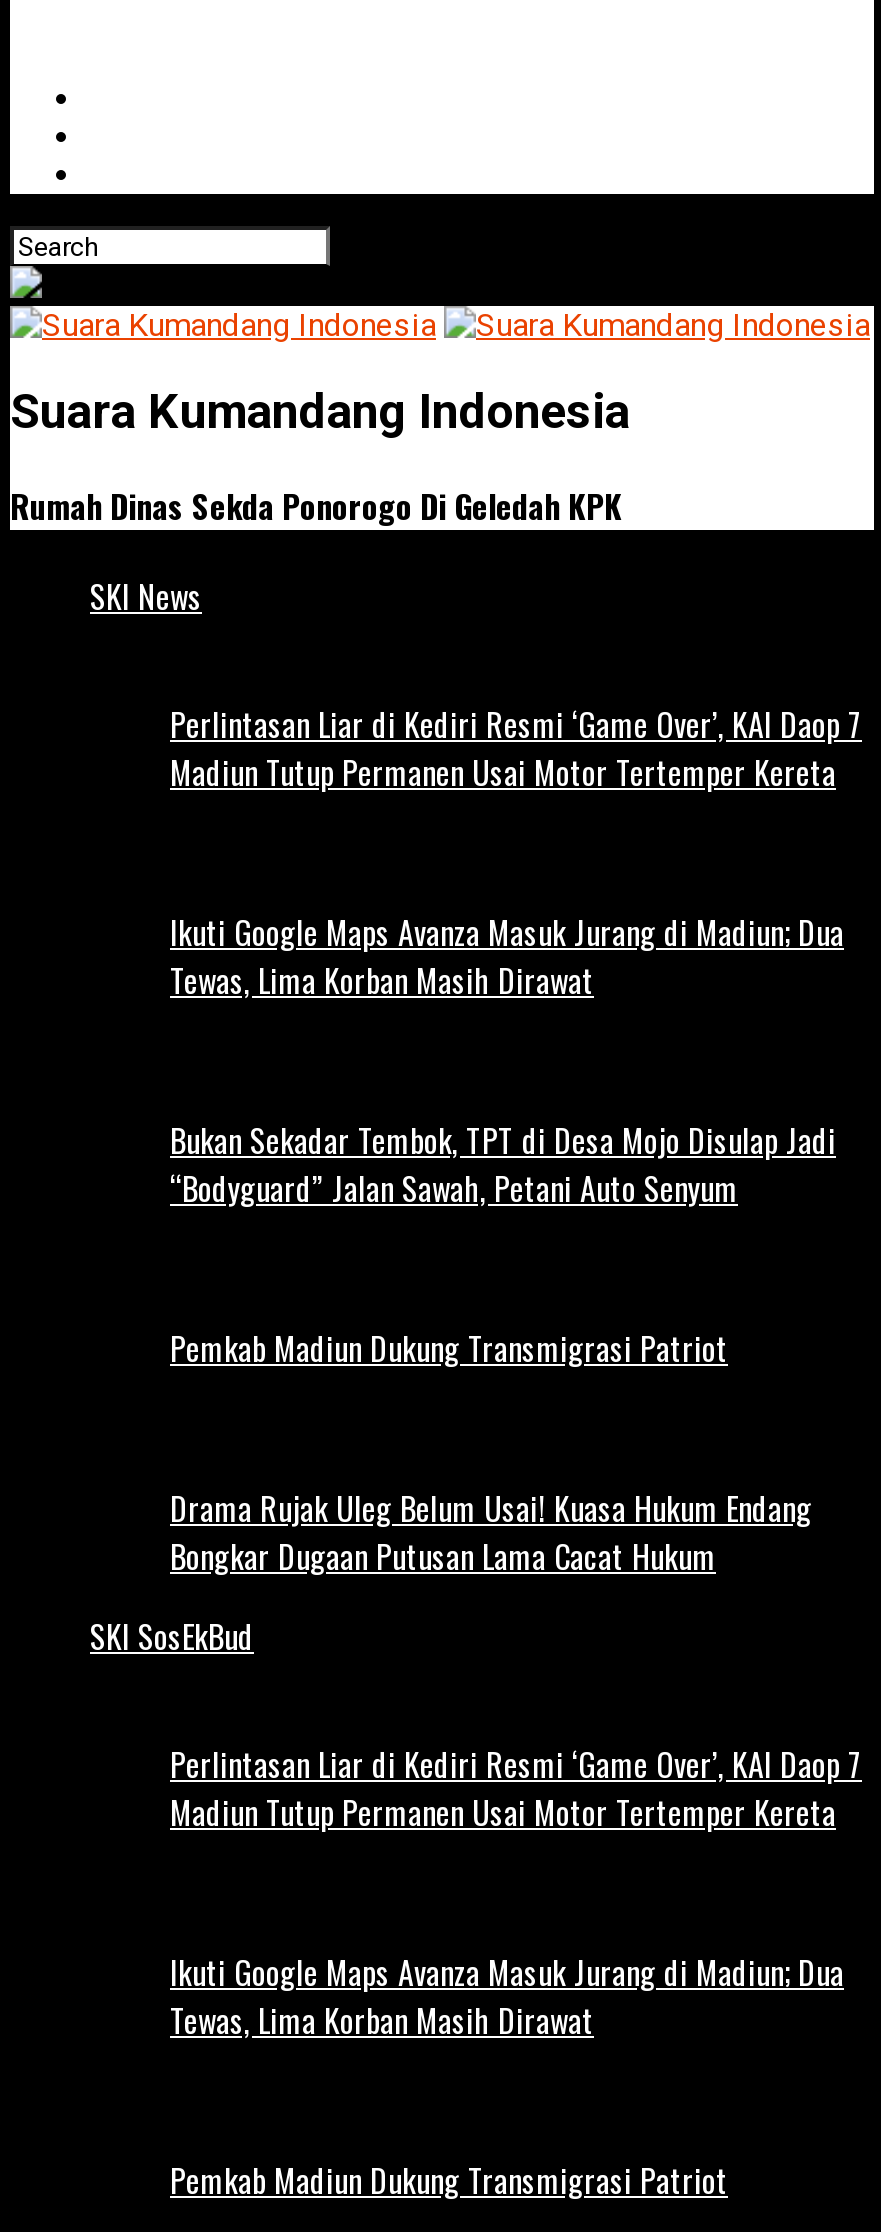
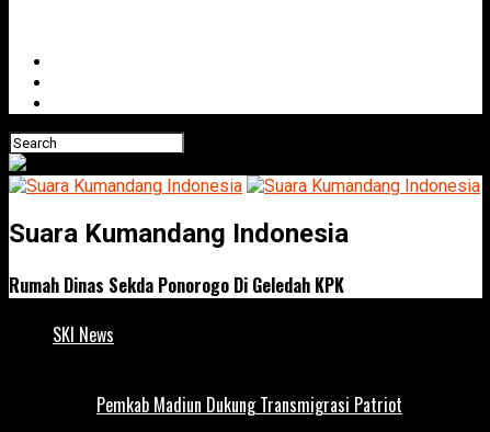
[90,701,862,2045] Perlintasan Liar di Kediri Resmi ‘Game Over’, KAI Daop 7 | Madiun Tutup Permanen Usai Motor Tertemper Kereta | Ikuti Google Maps Avanza Masuk Jurang di Madiun; Dua | Tewas, Lima Korban Masih Dirawat | Bukan Sekadar Tembok, TPT di Desa Mojo Disulap Jadi | “Bodyguard” Jalan Sawah, Petani Auto Senyum | Pemkab Madiun Dukung Transmigrasi Patriot | Drama Rujak Uleg Belum Usai! Kuasa Hukum Endang | Bongkar Dugaan Putusan Lama Cacat Hukum | SKI SosEkBud | Perlintasan Liar di Kediri Resmi ‘Game Over’, KAI Daop 7 | Madiun Tutup Permanen Usai Motor Tertemper Kereta | Ikuti Google Maps Avanza Masuk Jurang di Madiun; Dua | Tewas, Lima Korban Masih Dirawat -> none

